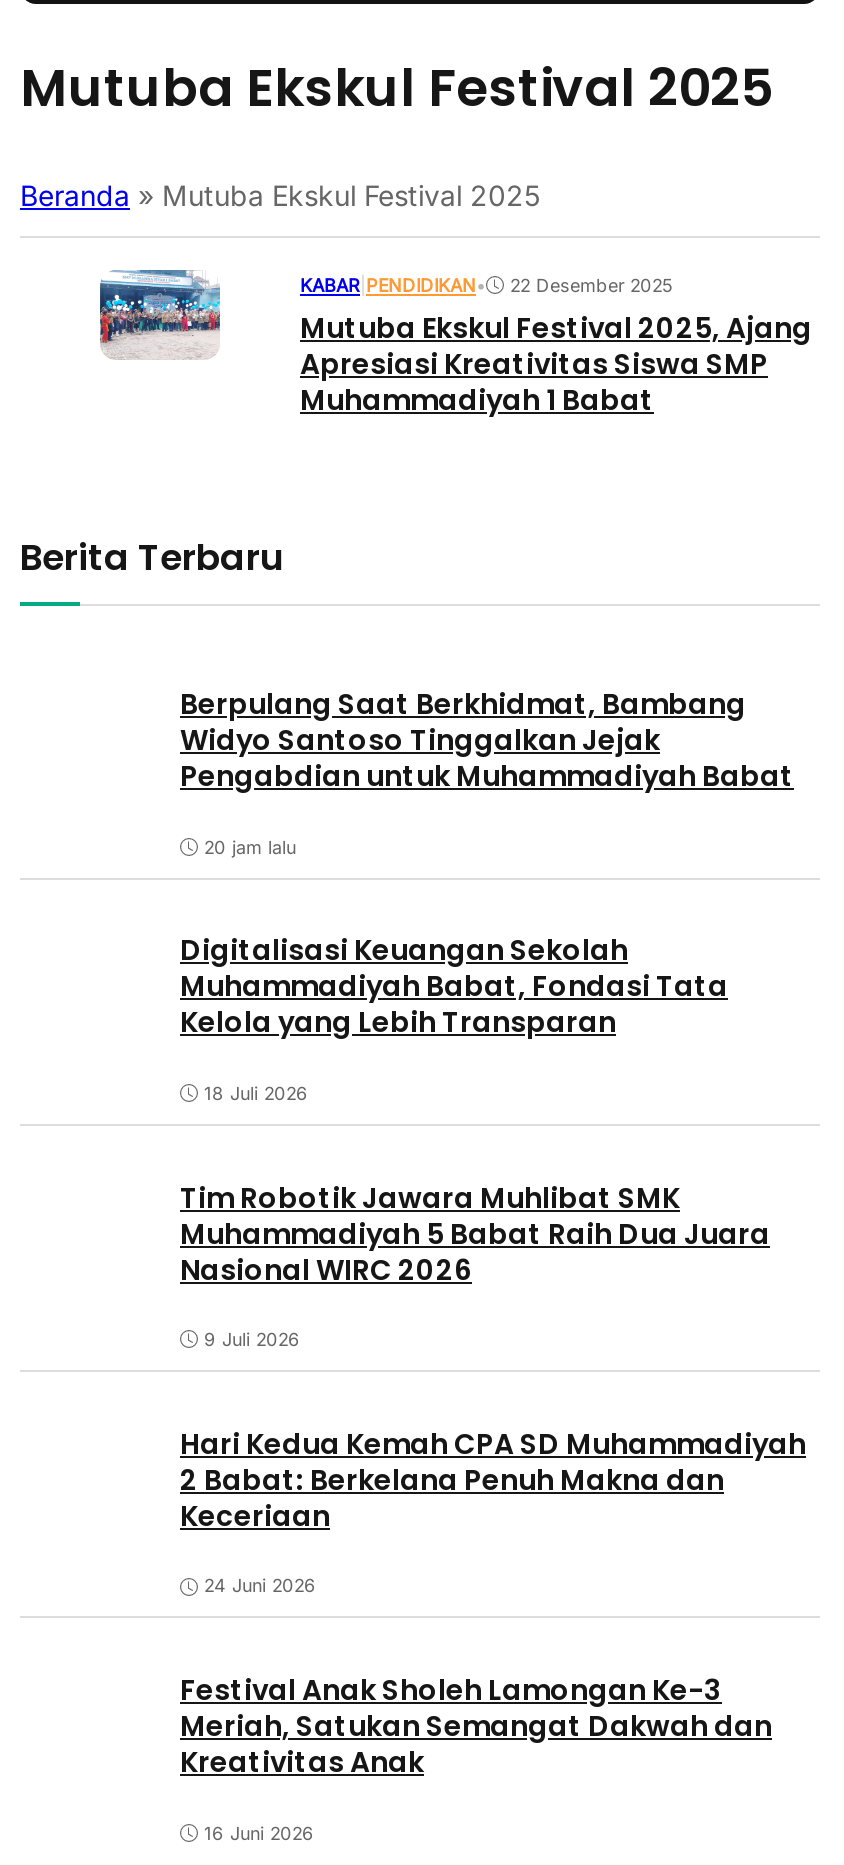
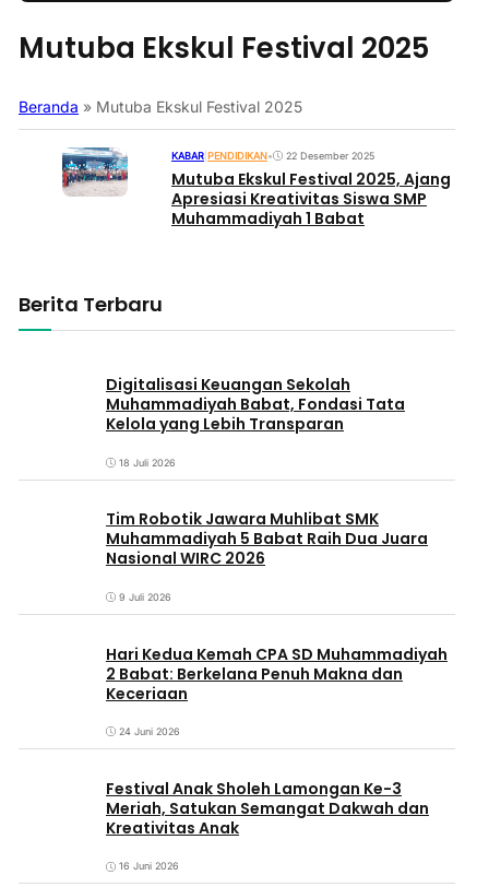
[180,684,794,858] Berpulang Saat Berkhidmat, Bambang | Widyo Santoso Tinggalkan Jejak | Pengabdian untuk Muhammadiyah Babat | 20 jam lalu -> none

